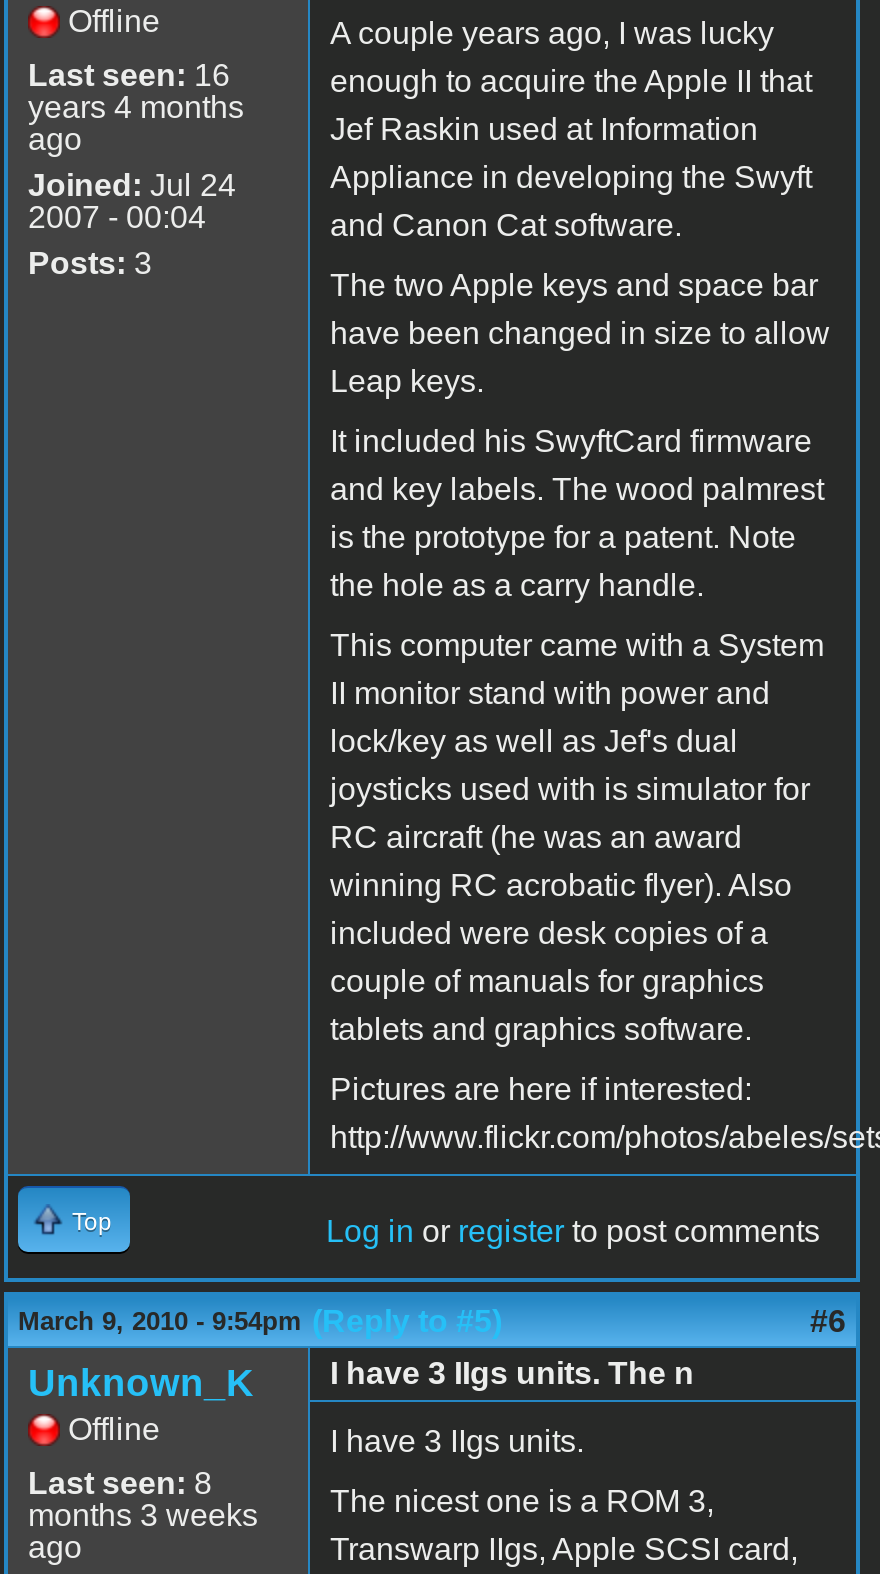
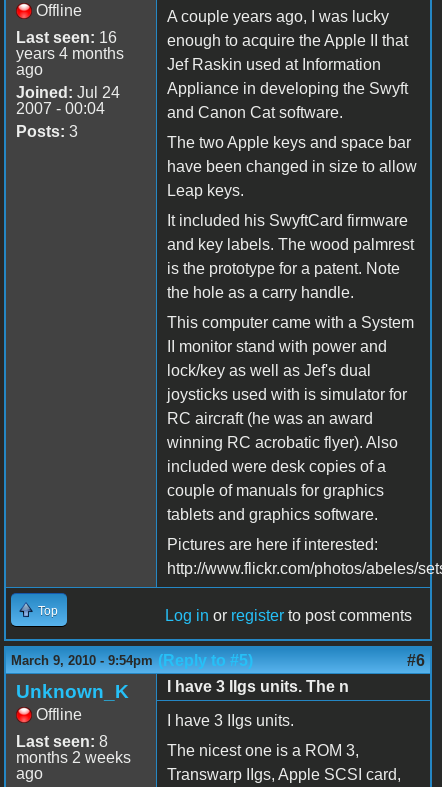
[28,1498,258,1532] months 3 weeks -> [16,749,131,766] months 2 weeks

